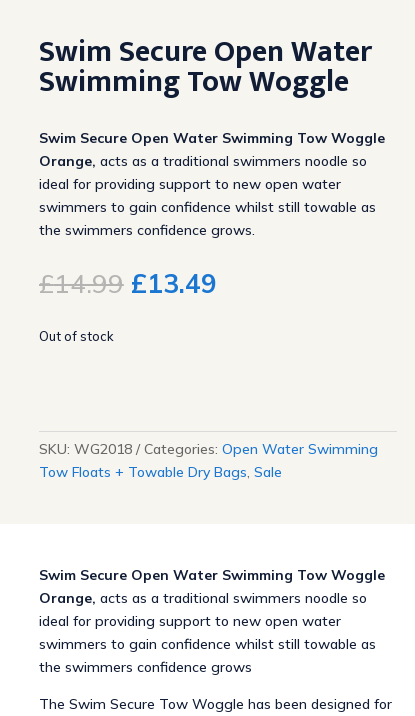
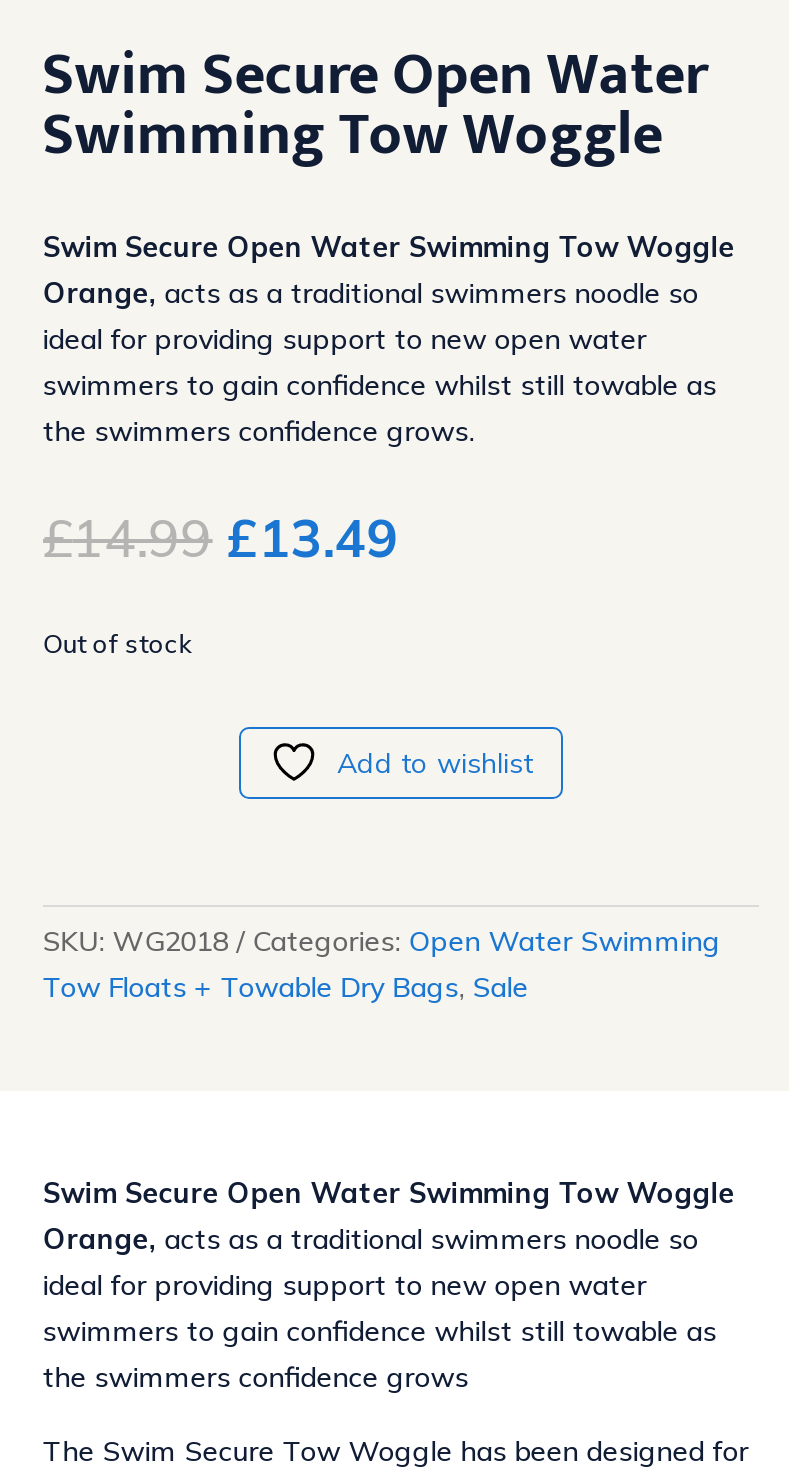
none -> [337,745,533,781] Add to wishlist

